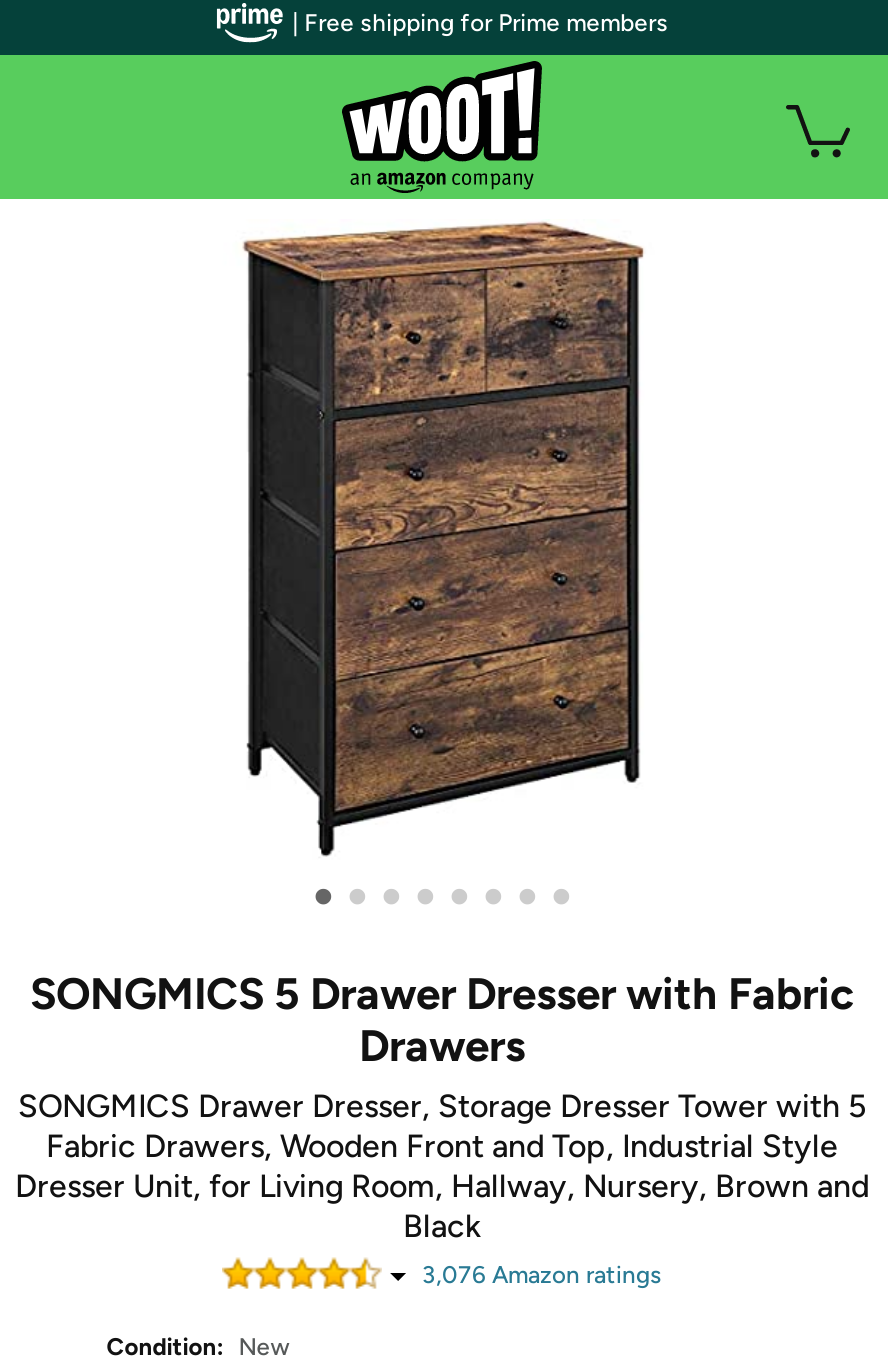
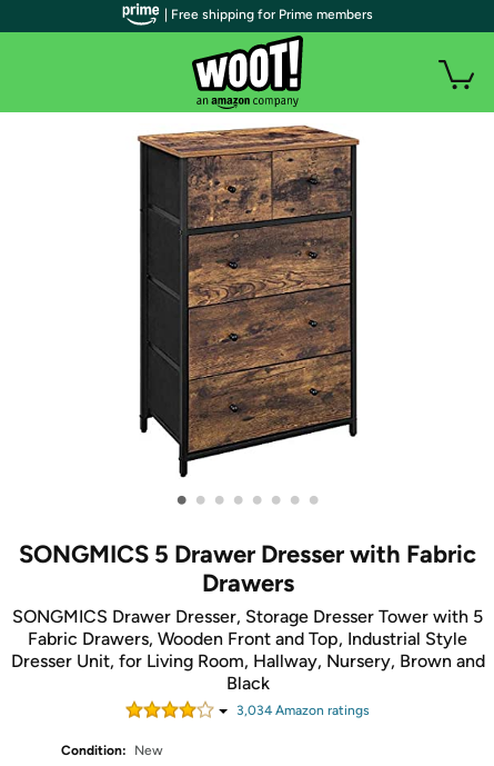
[422,1261,662,1289] 3,076 Amazon ratings -> [236,703,370,718] 3,034 Amazon ratings

